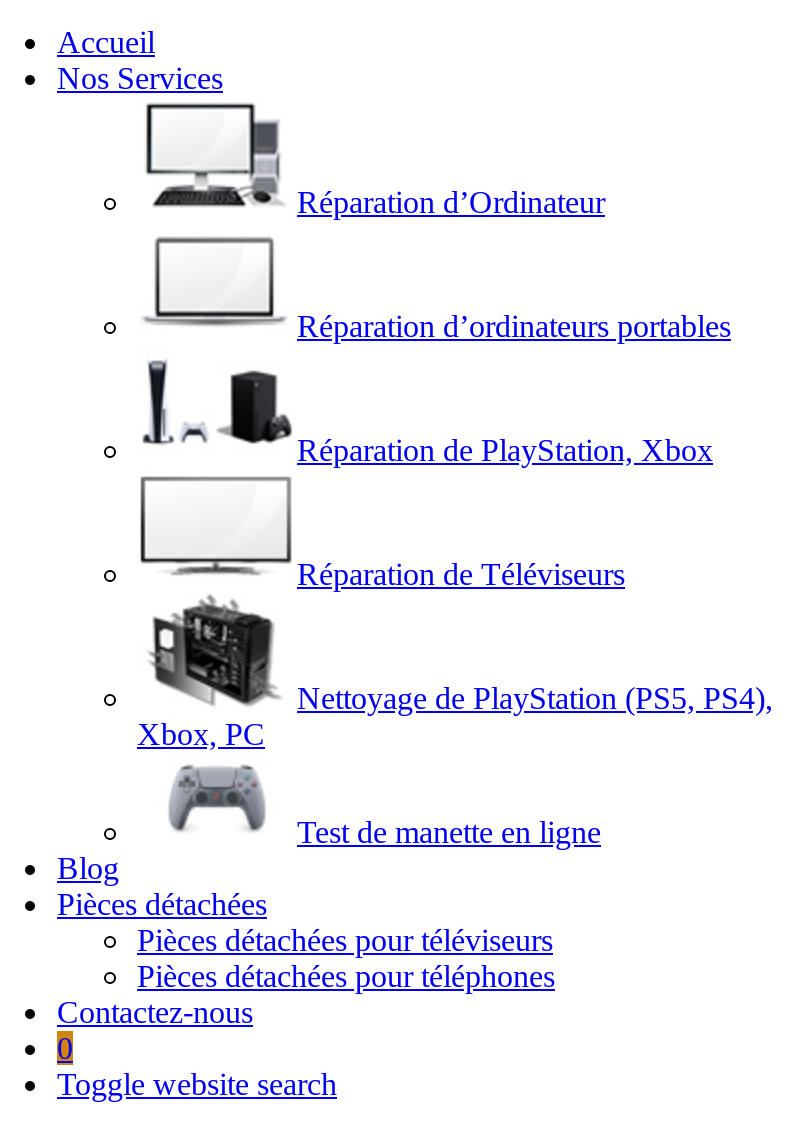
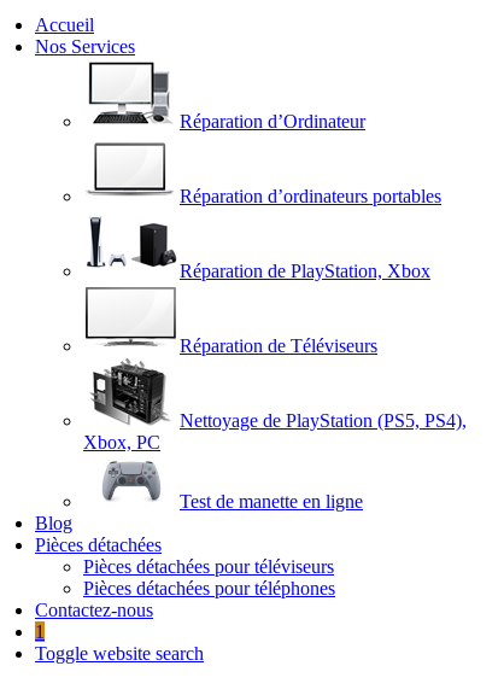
[57,1031,73,1065] 0 -> [35,621,45,642] 1

